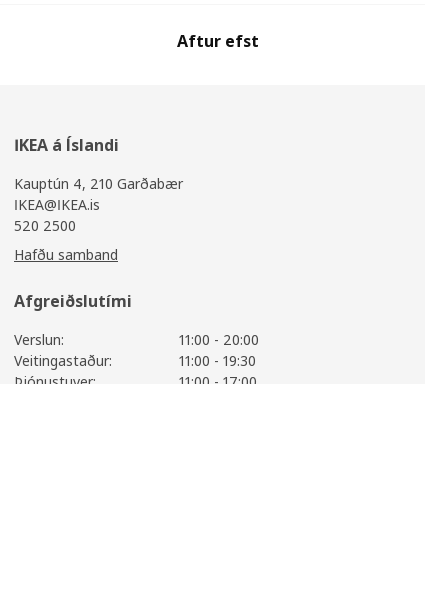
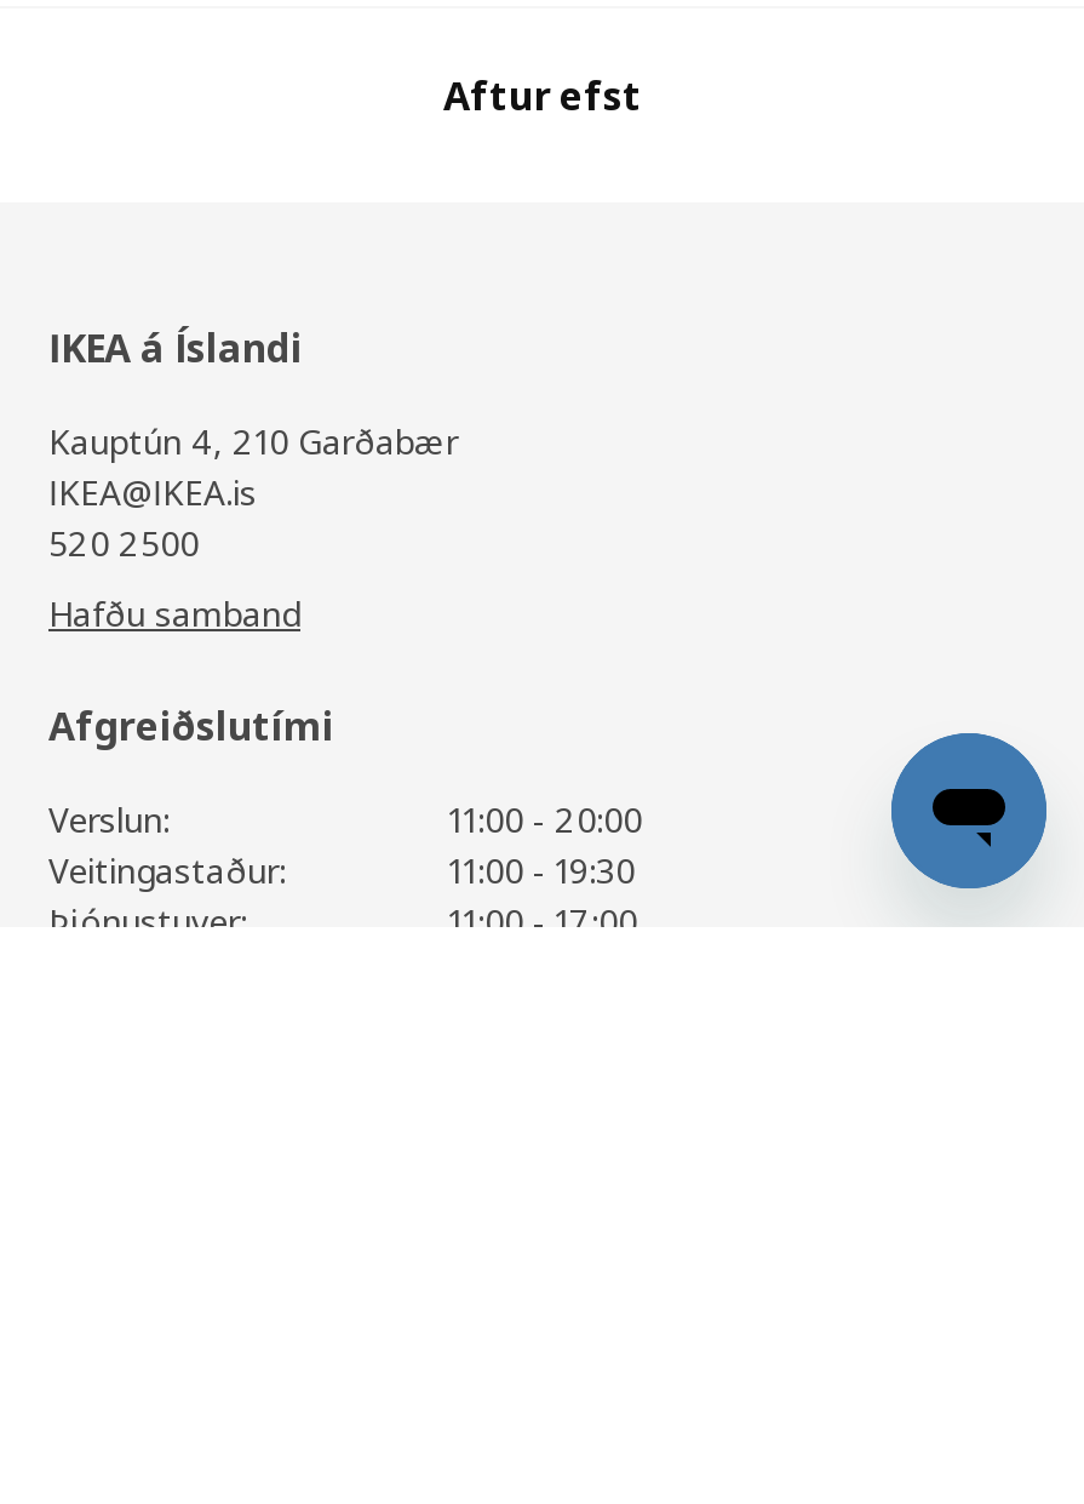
none -> [889,731,1049,920] [image]

